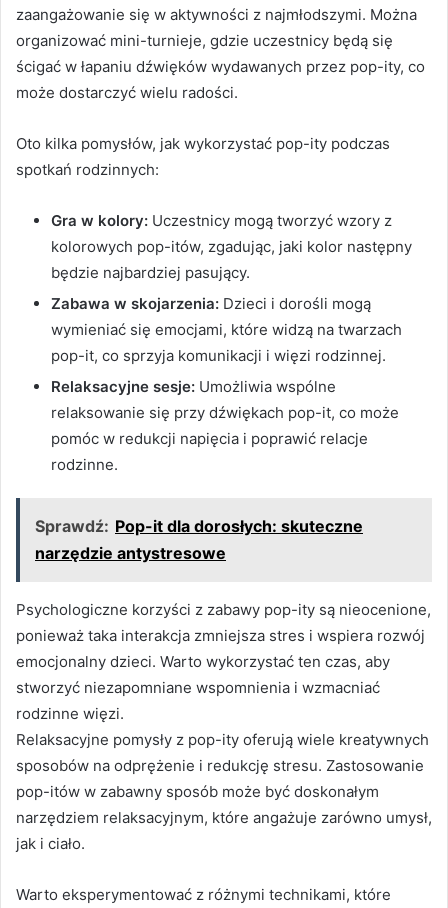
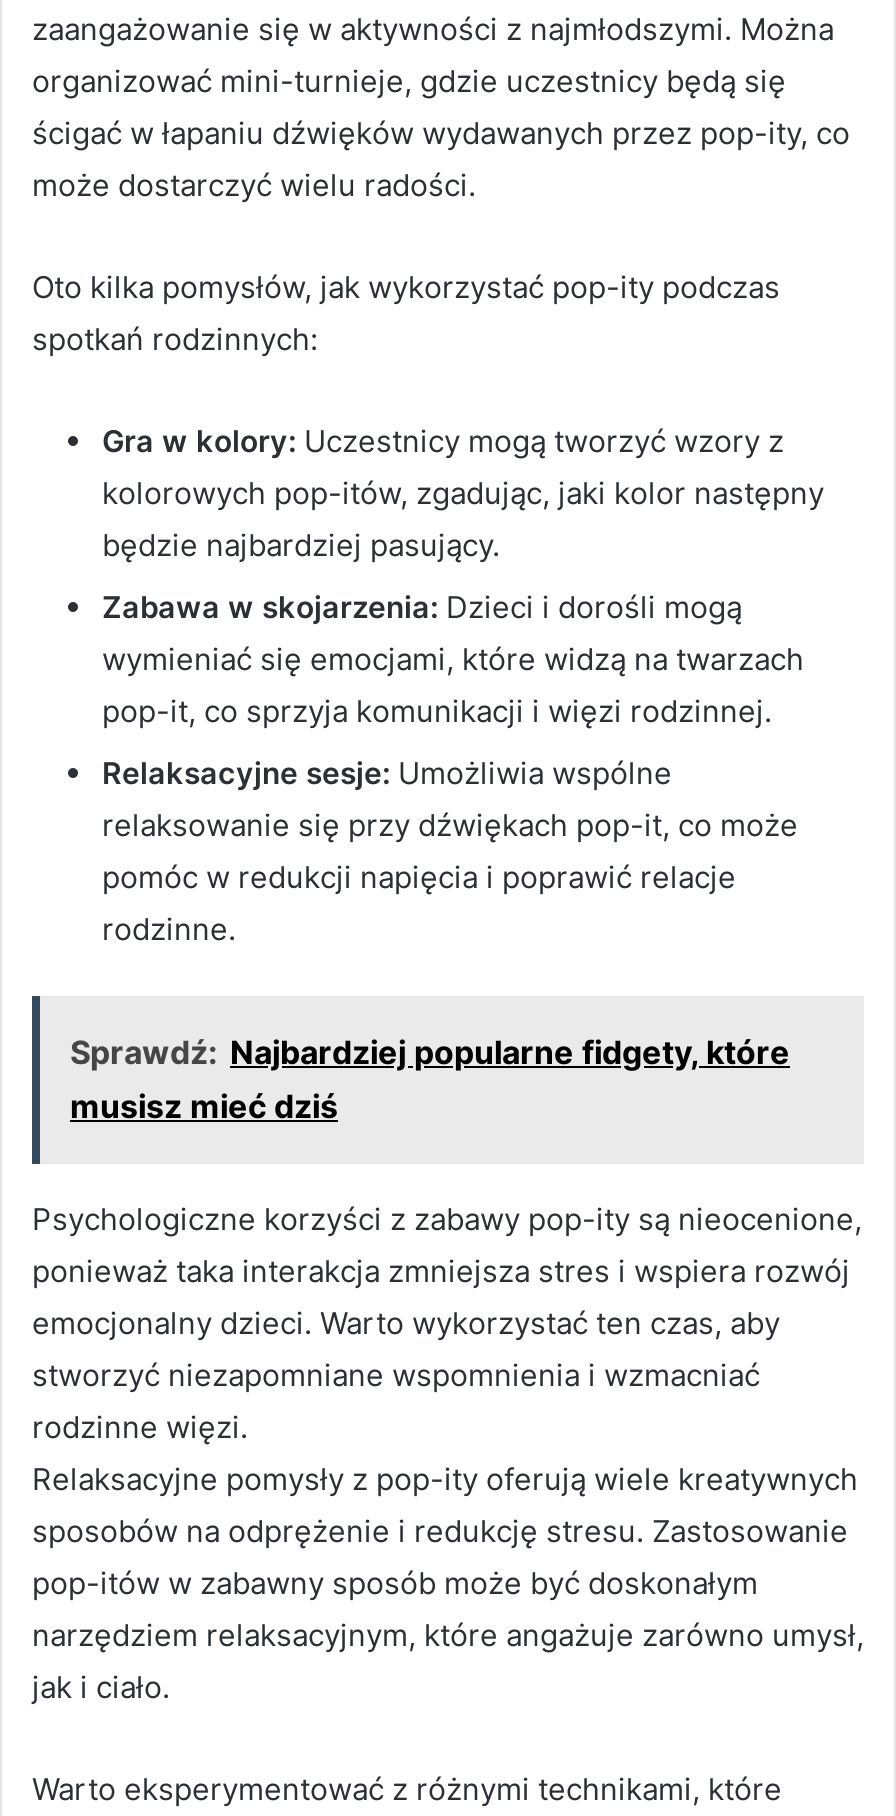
[35,516,363,563] Sprawdź: Pop-it dla dorosłych: skuteczne | narzędzie antystresowe -> [70,1033,790,1127] Sprawdź: Najbardziej popularne fidgety, które | musisz mieć dziś

